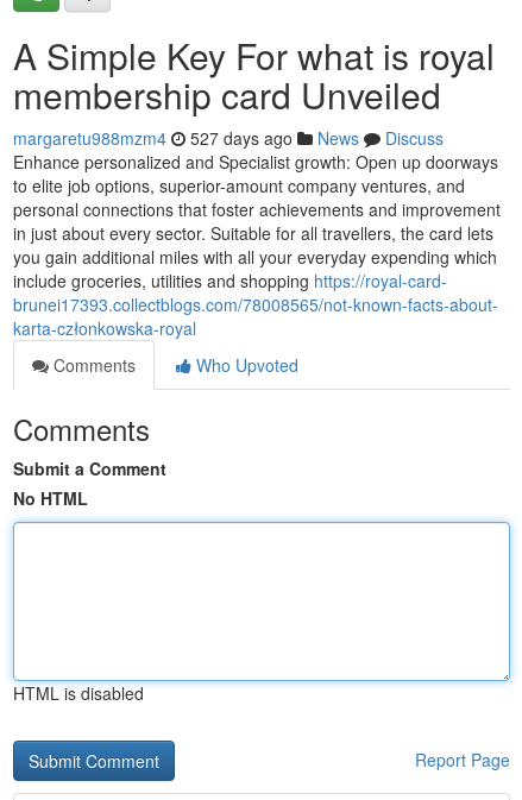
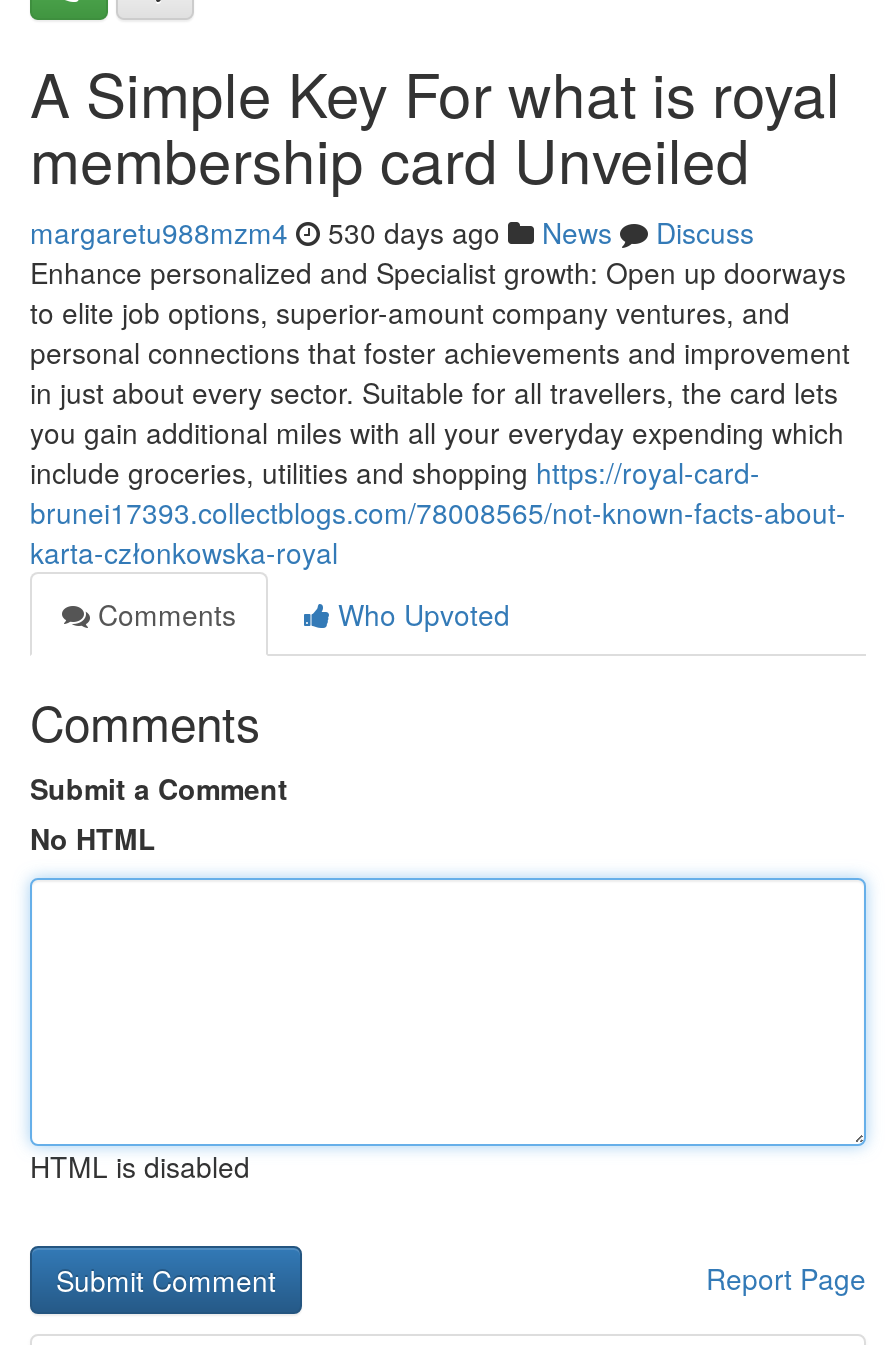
[13,126,444,150] margaretu988mzm4 527 days ago News Discuss -> [30,212,754,252] margaretu988mzm4 530 days ago News Discuss

